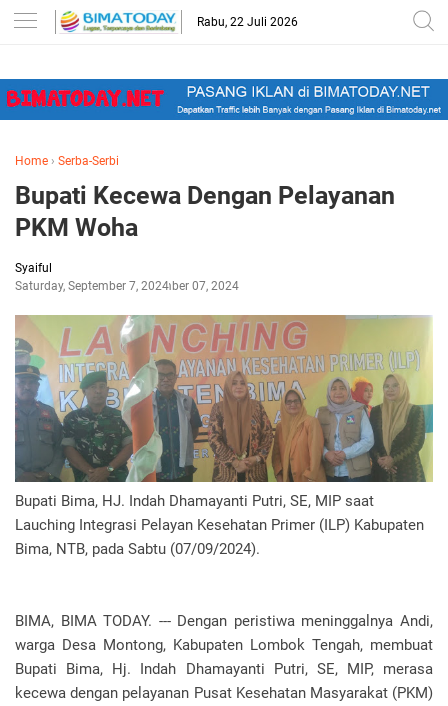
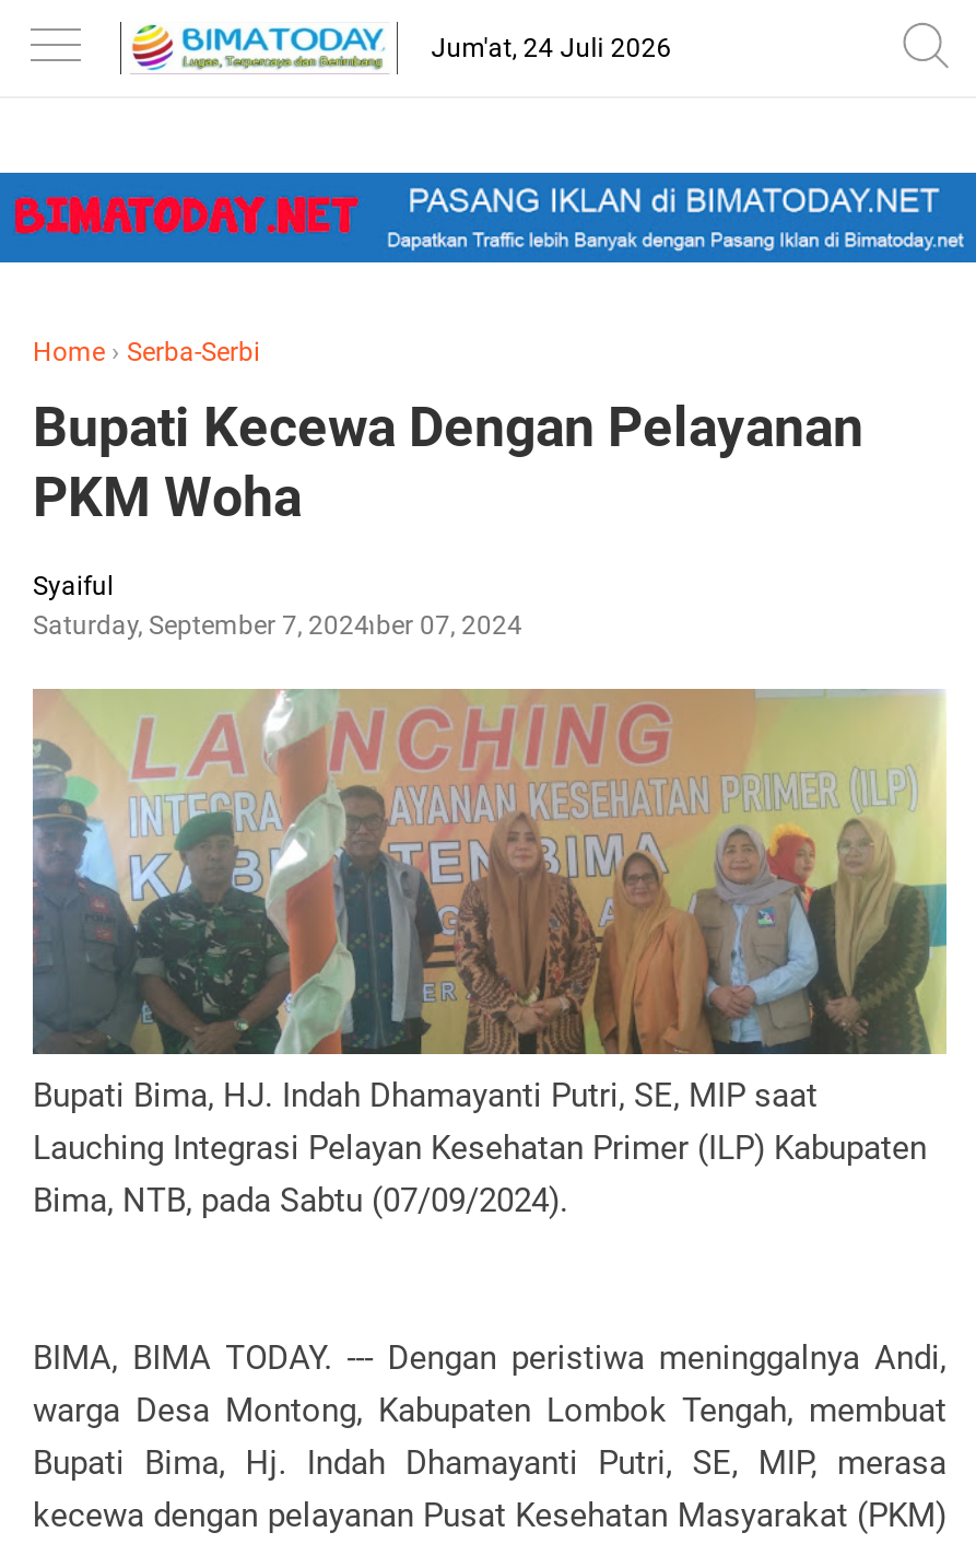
[197,15,298,29] Rabu, 22 Juli 2026 -> [431,33,672,63] Jum'at, 24 Juli 2026

